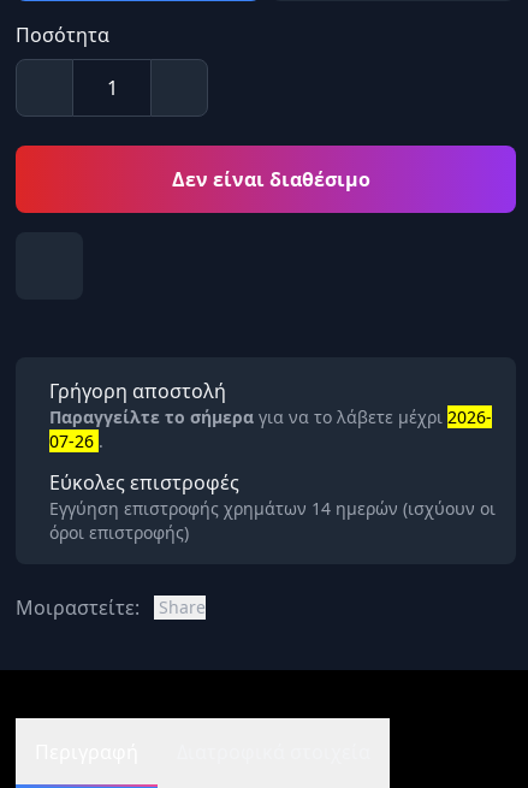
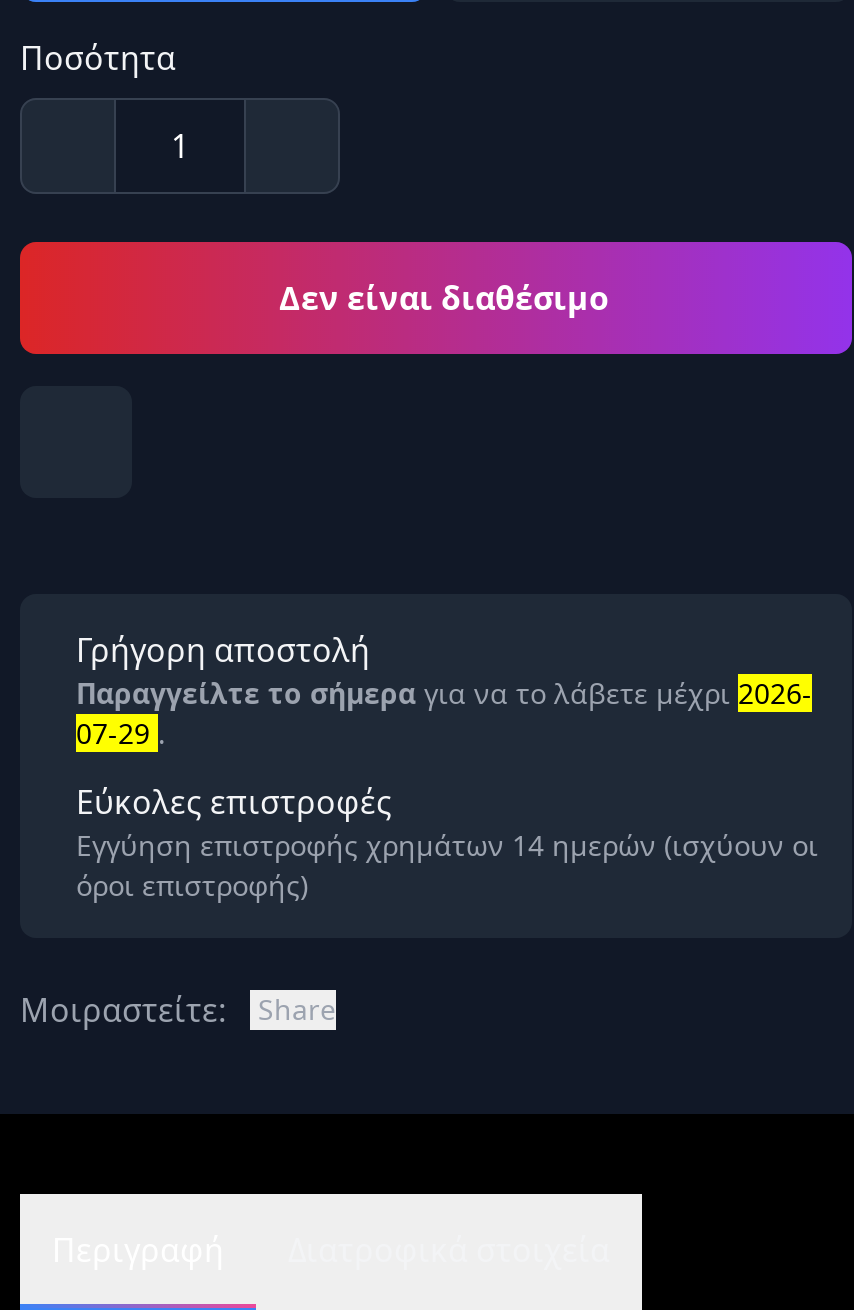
[49,429,103,452] 07-26. -> [76,714,166,752] 07-29.

